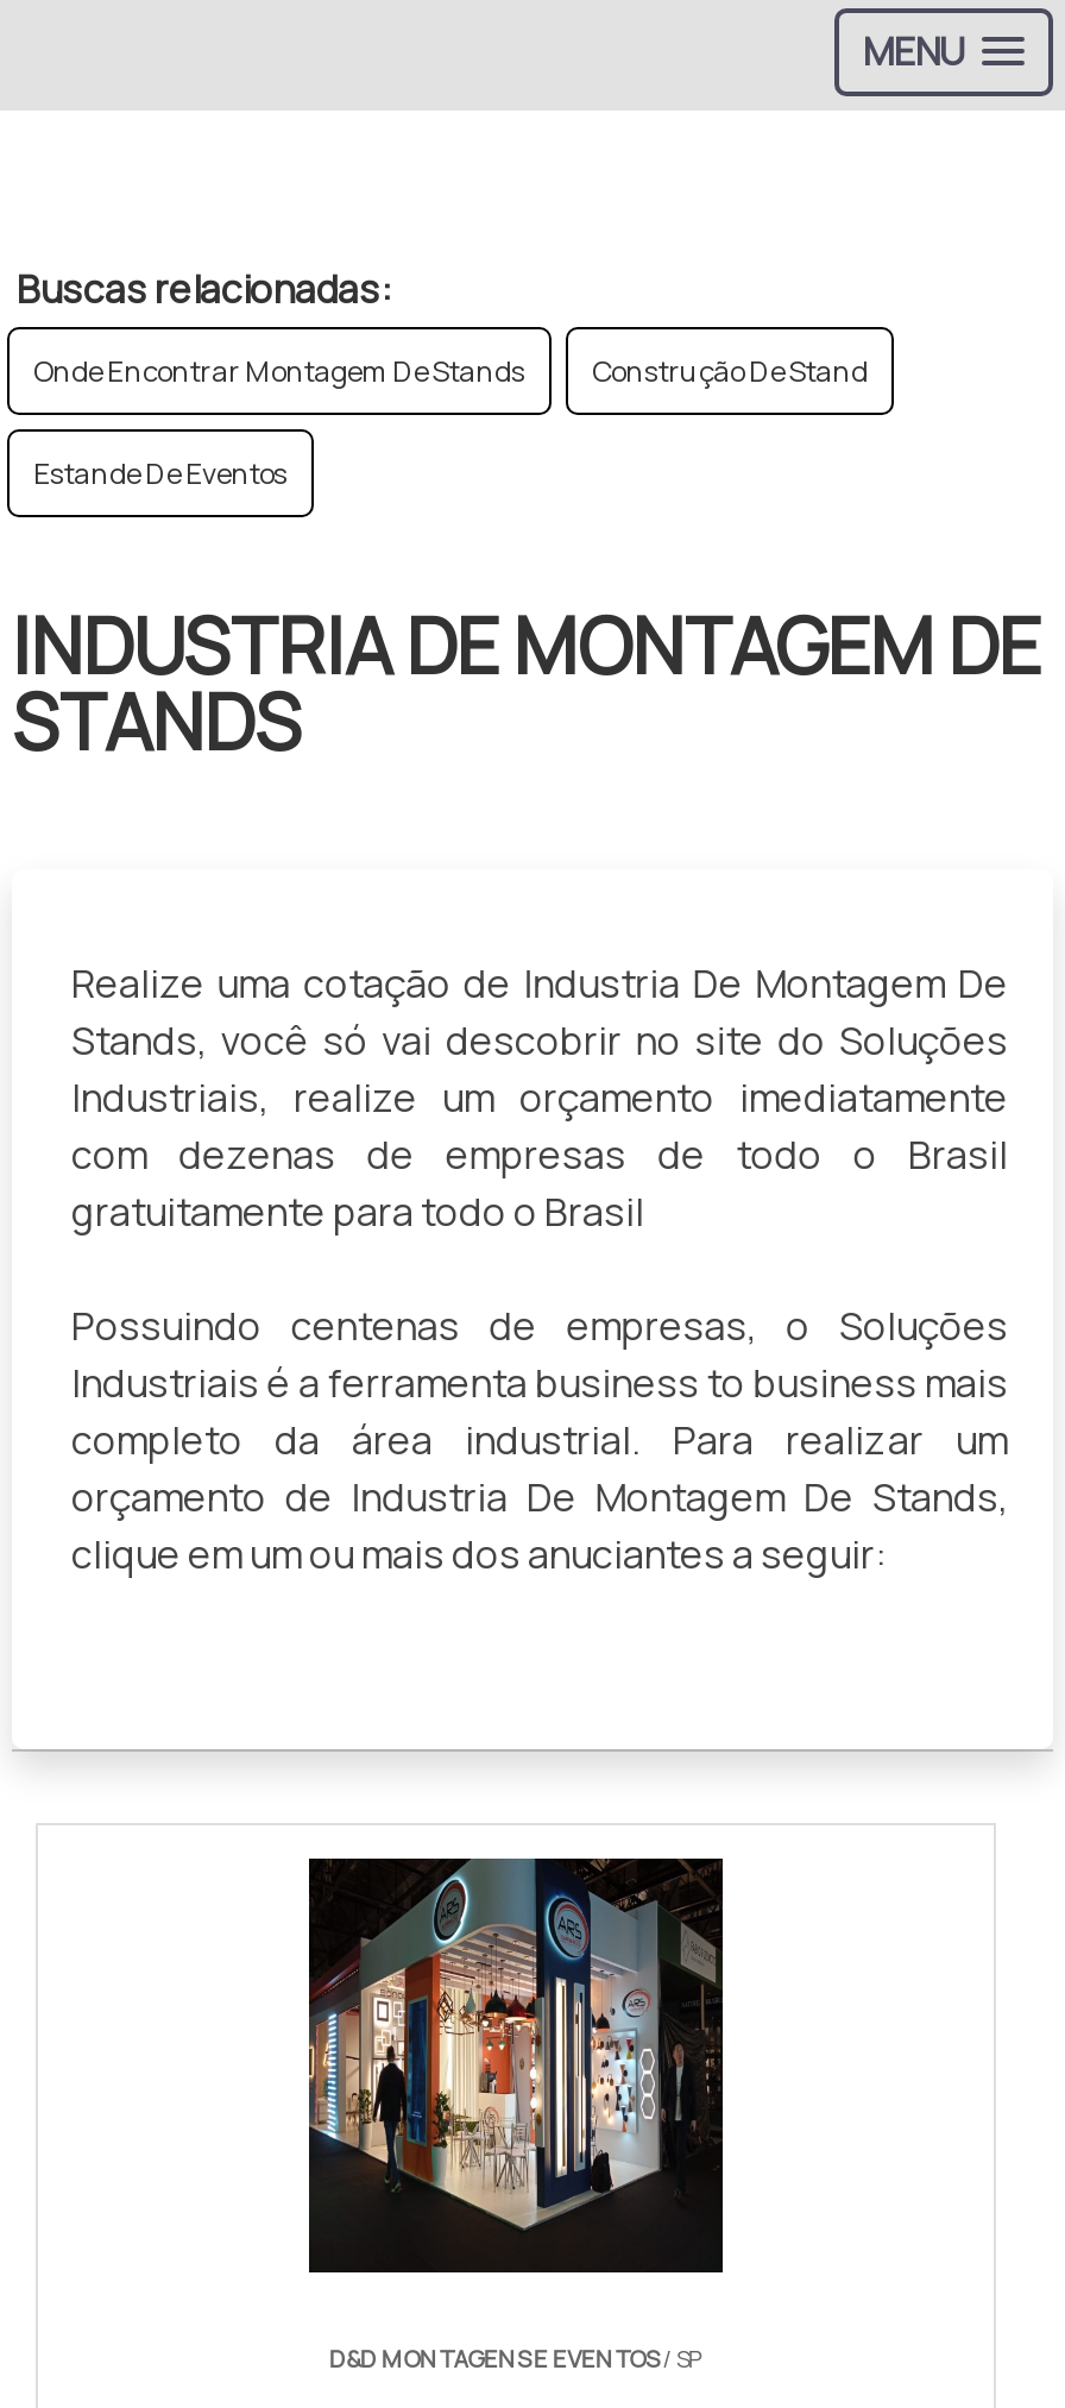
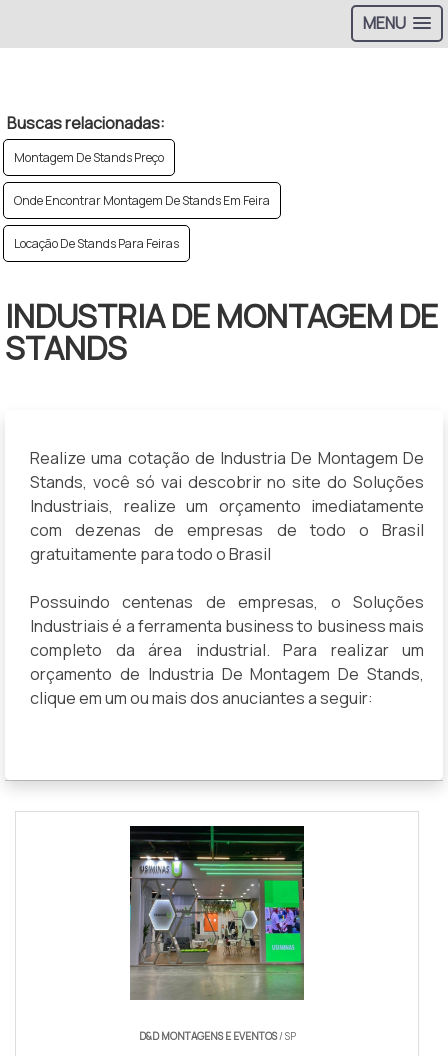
[33,351,868,493] Onde Encontrar Montagem De Stands | Construção De Stand | Estande De Eventos -> [14,149,270,252] Montagem De Stands Preço | Onde Encontrar Montagem De Stands Em Feira | Locação De Stands Para Feiras
[307,1856,725,2275] [image] -> [129,825,305,1001] [image]

